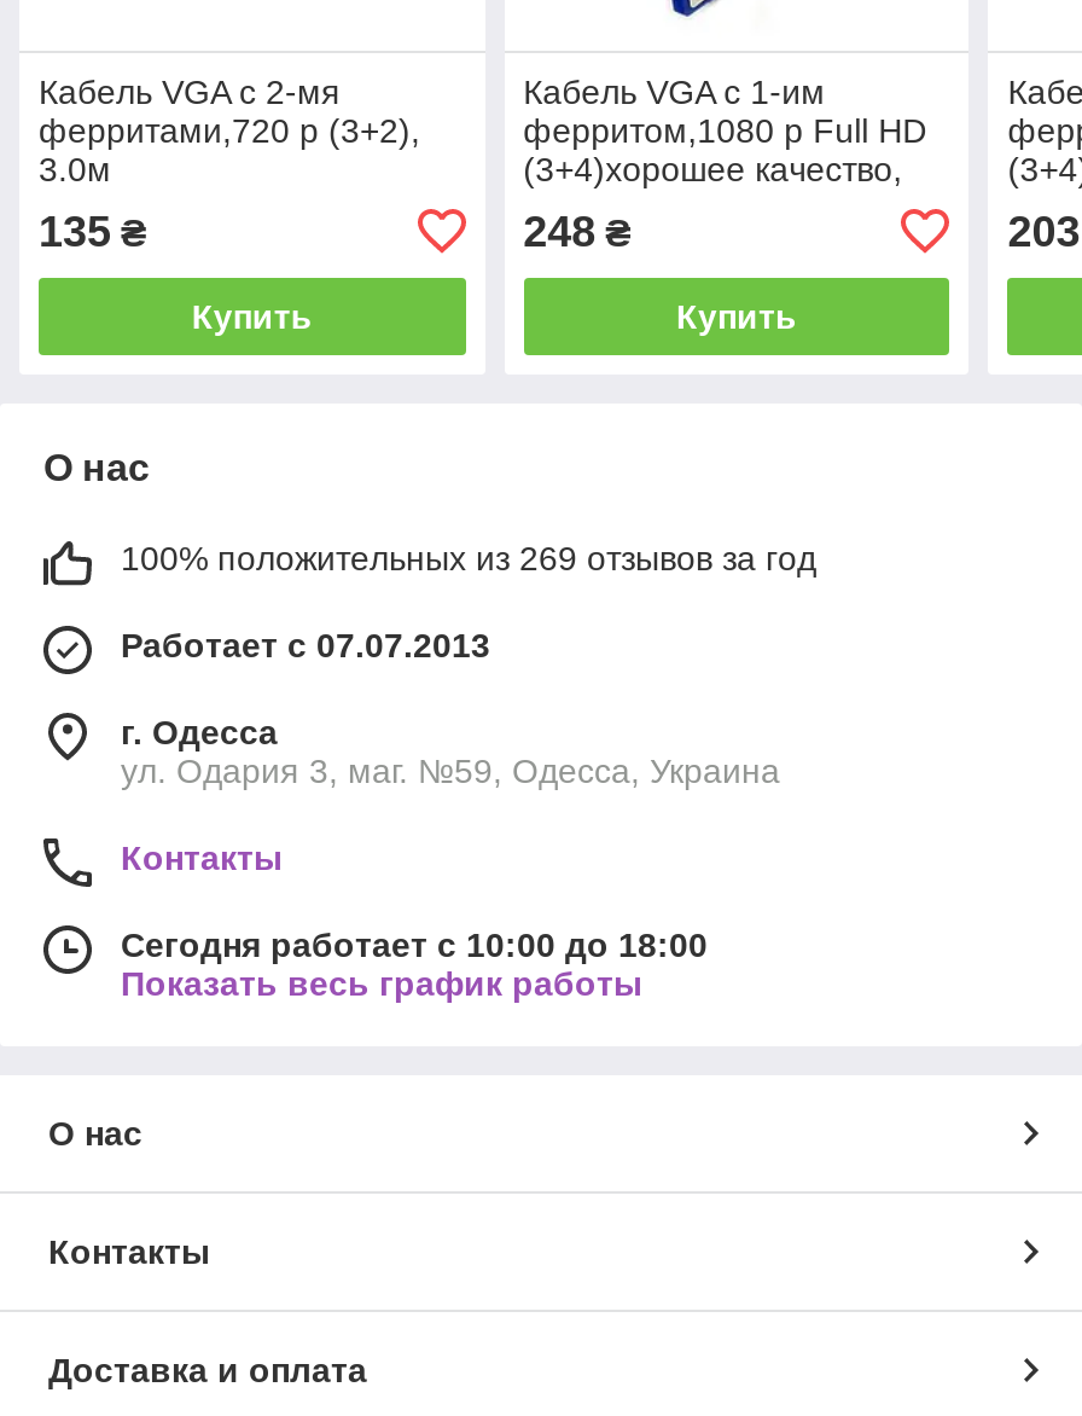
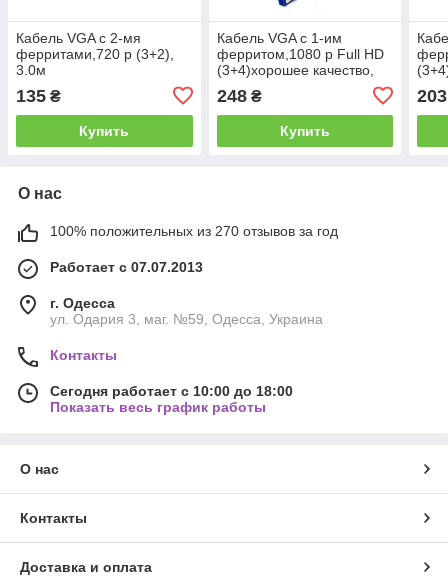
[121,538,816,577] 100% положительных из 269 отзывов за год -> [50,223,338,239] 100% положительных из 270 отзывов за год

